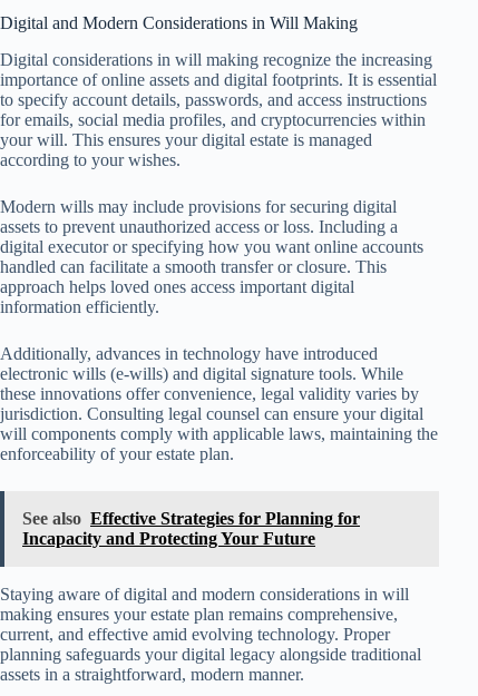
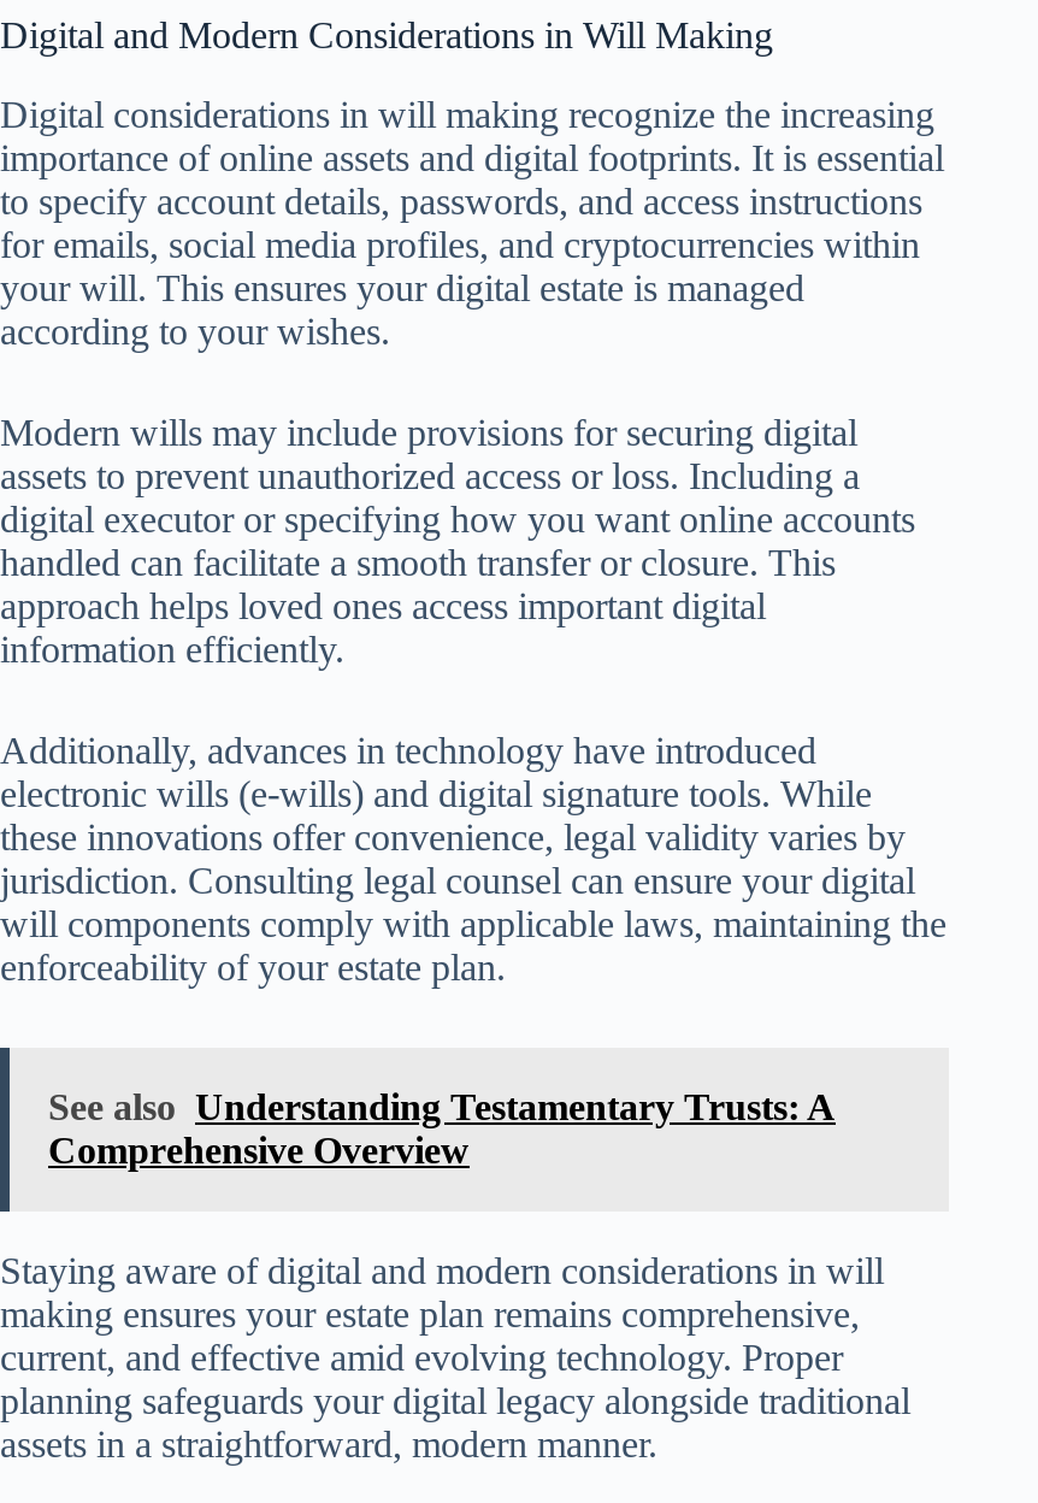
[22,509,360,548] See also Effective Strategies for Planning for | Incapacity and Protecting Your Future -> [48,1086,836,1170] See also Understanding Testamentary Trusts: A | Comprehensive Overview

